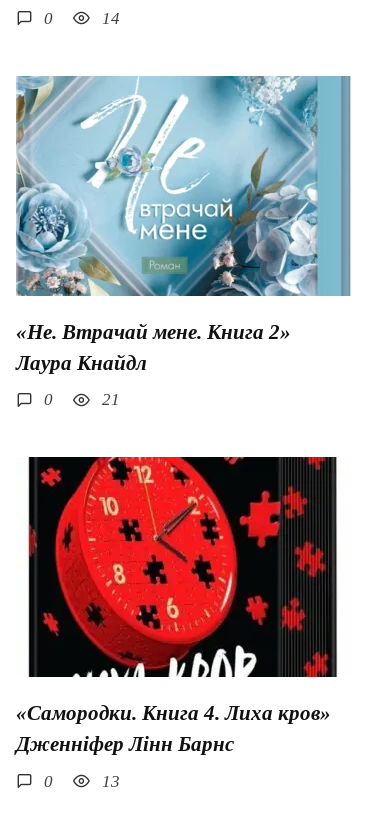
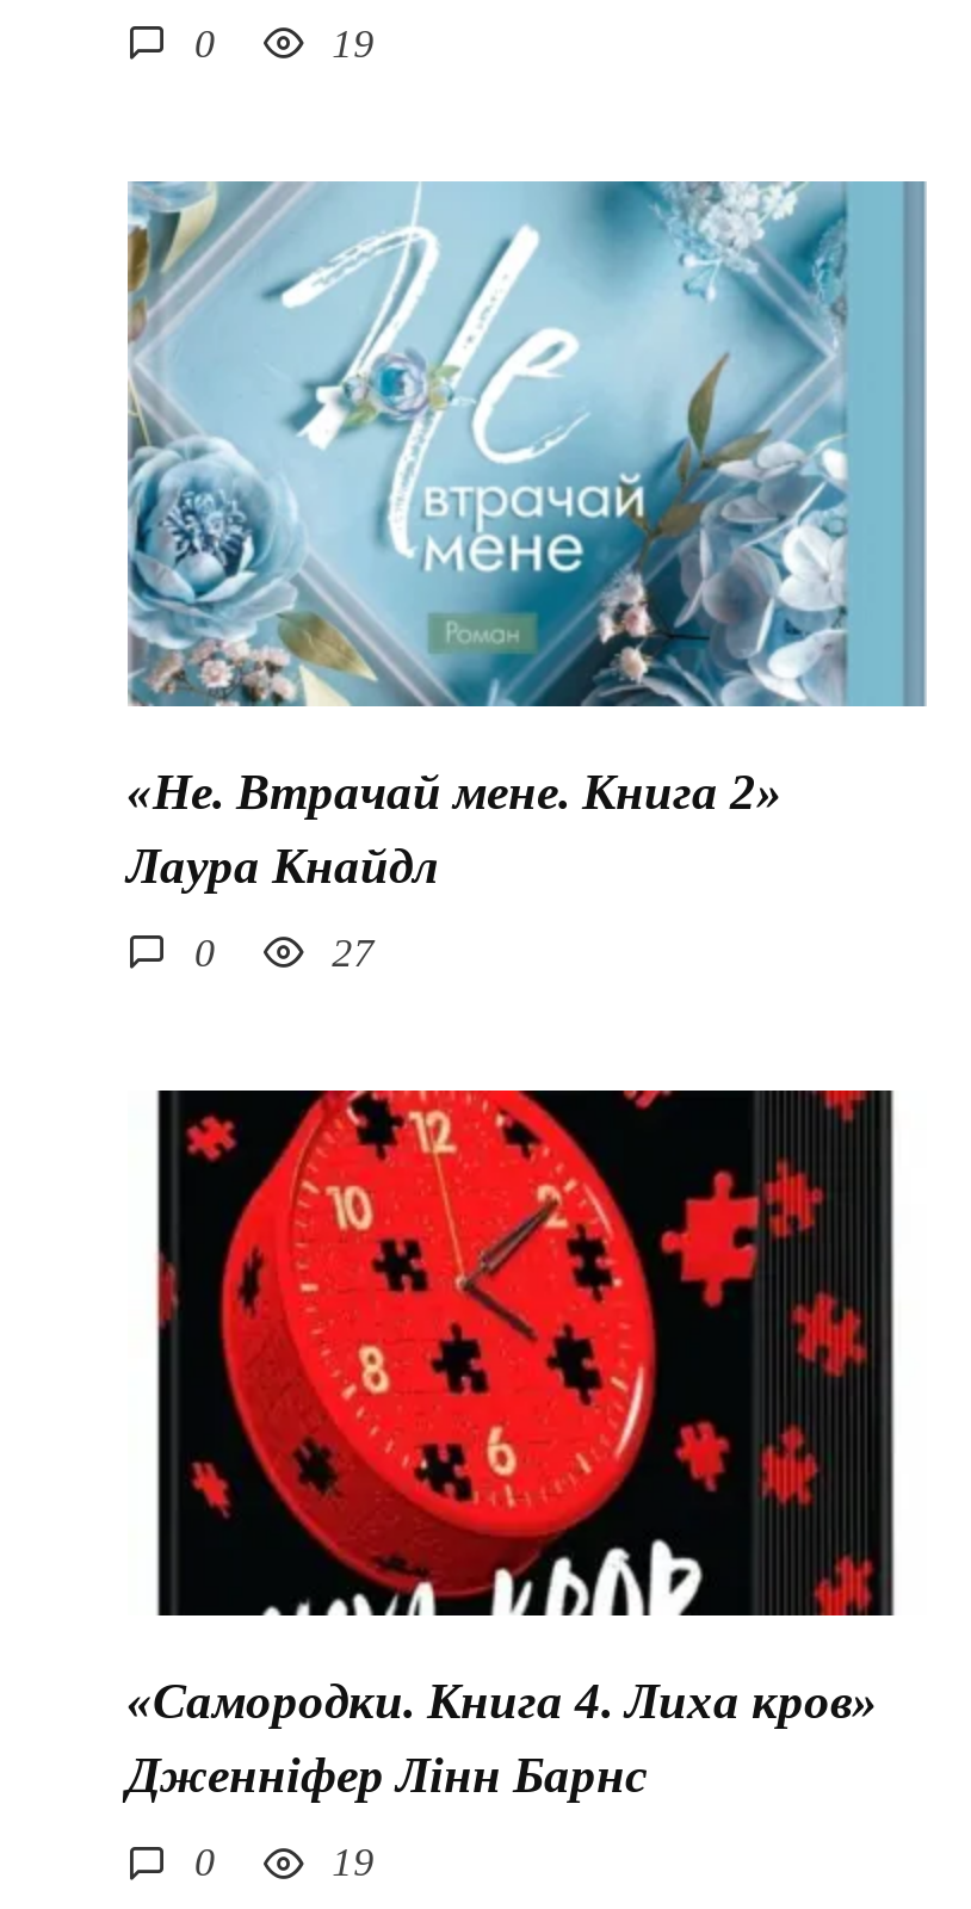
[102,9,120,28] 14 -> [332,20,375,65] 19
[102,390,120,409] 21 -> [332,930,375,975] 27
[102,772,120,791] 13 -> [332,1840,375,1886] 19

